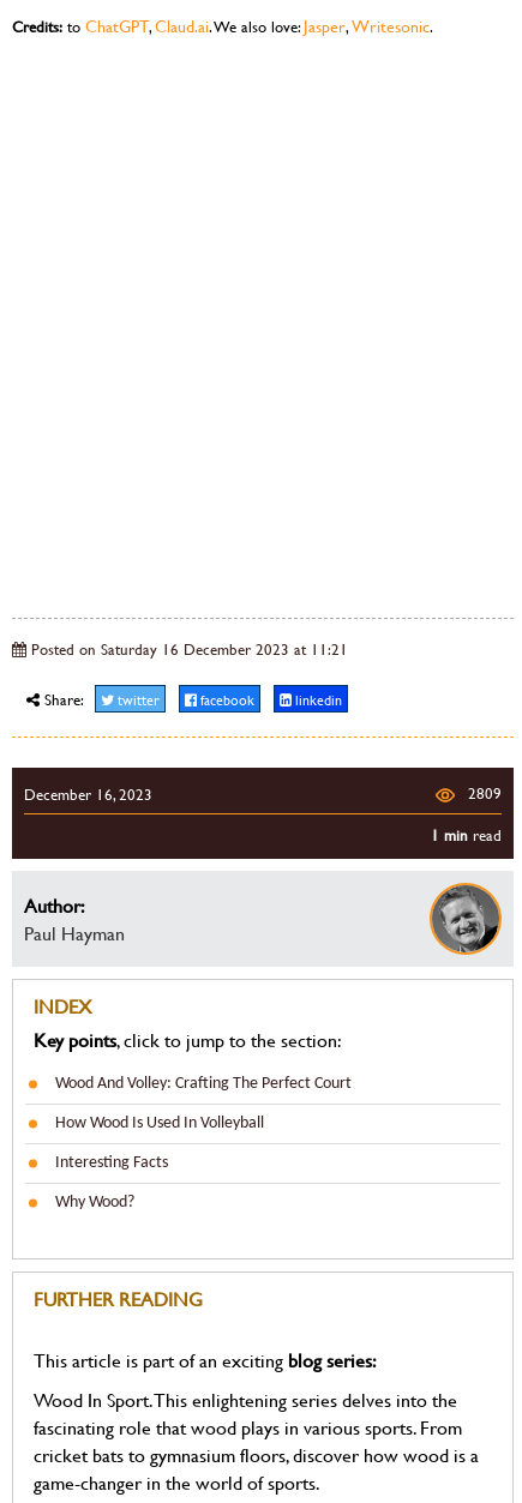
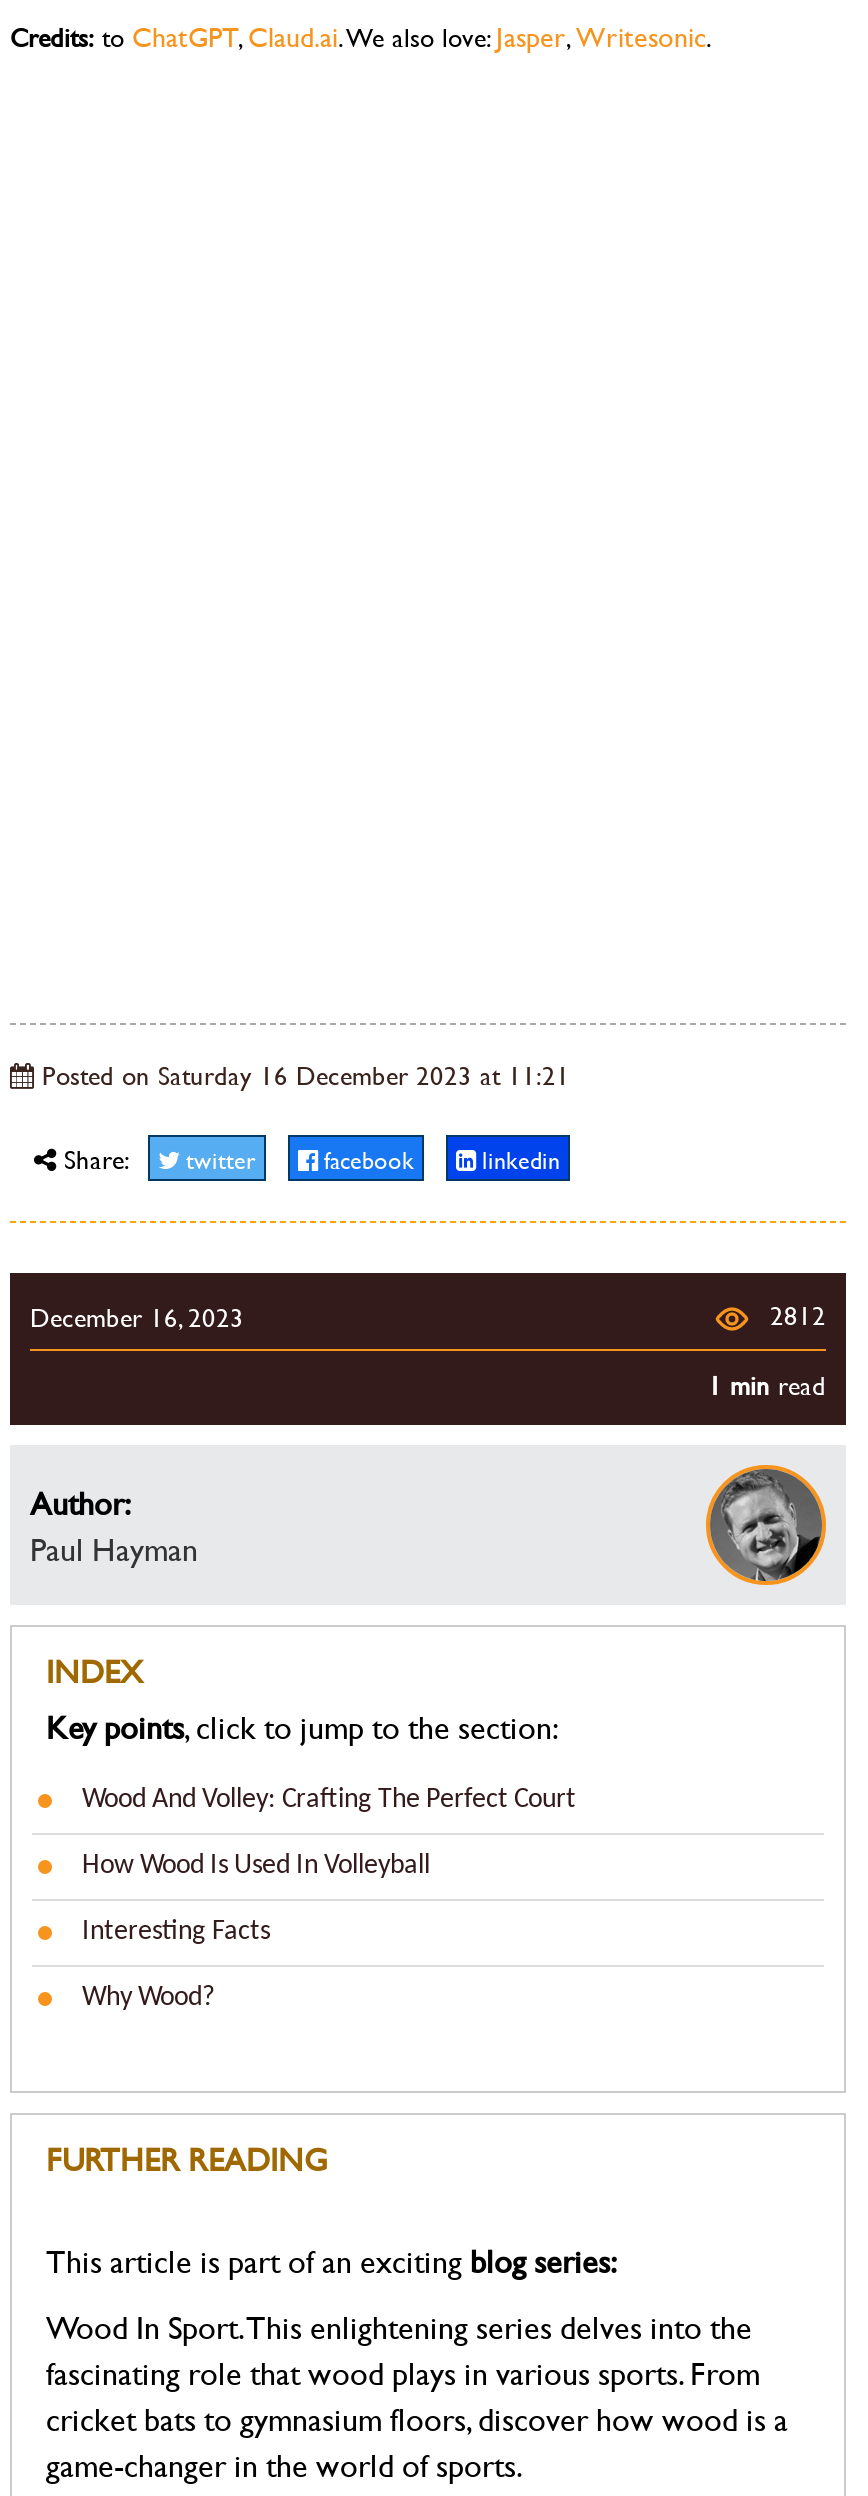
[463,781,502,803] 2809 -> [762,1296,826,1332] 2812

